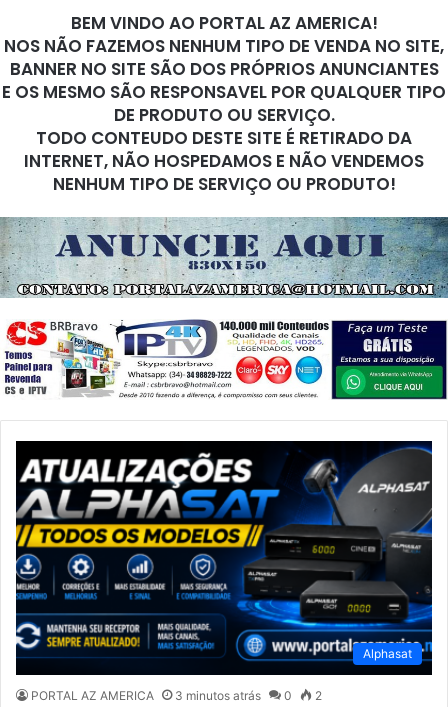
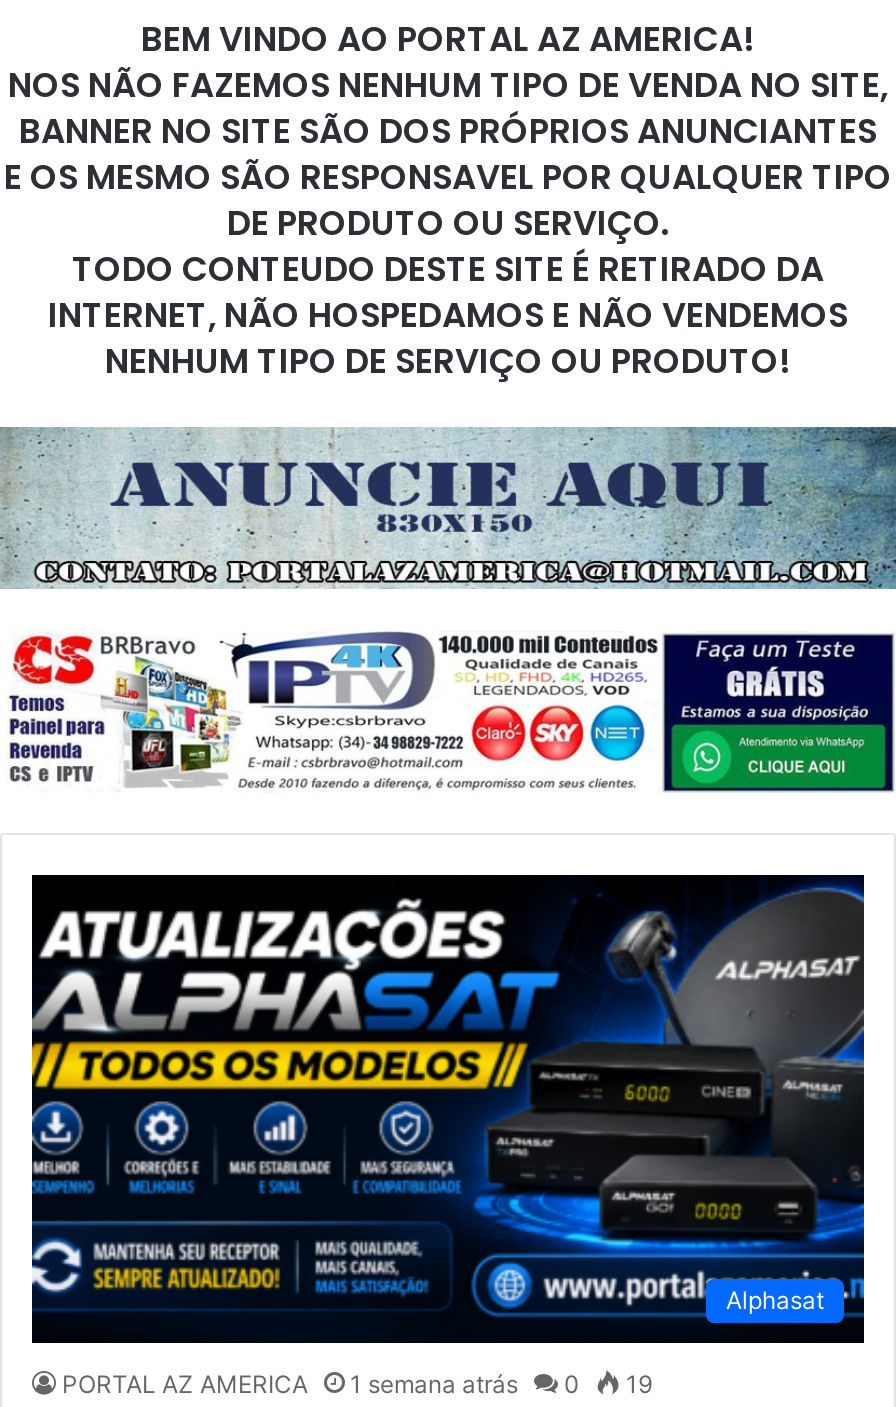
[175,688,261,703] 3 minutos atrás -> [350,1370,518,1400] 1 semana atrás
[312,688,322,703] 2 -> [620,1370,652,1400] 19

